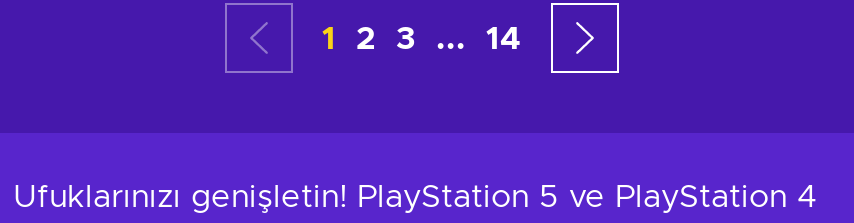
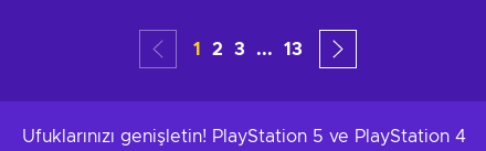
[486,22,520,54] 14 -> [283,40,302,58] 13

